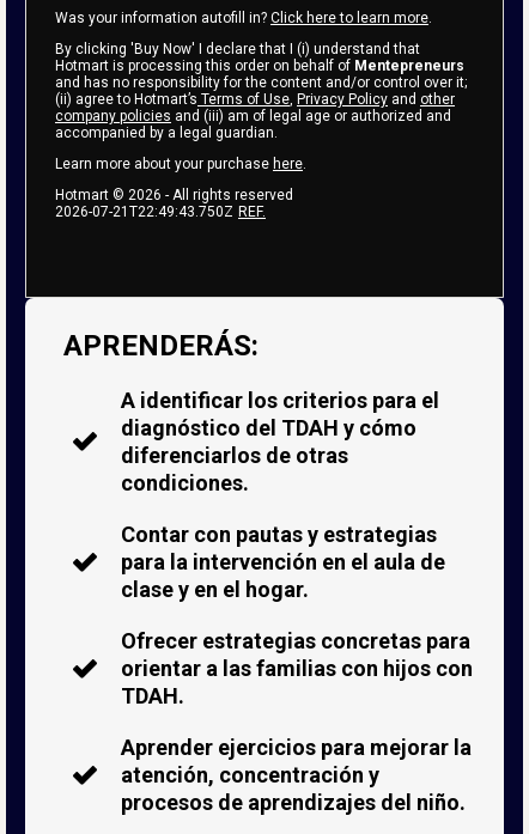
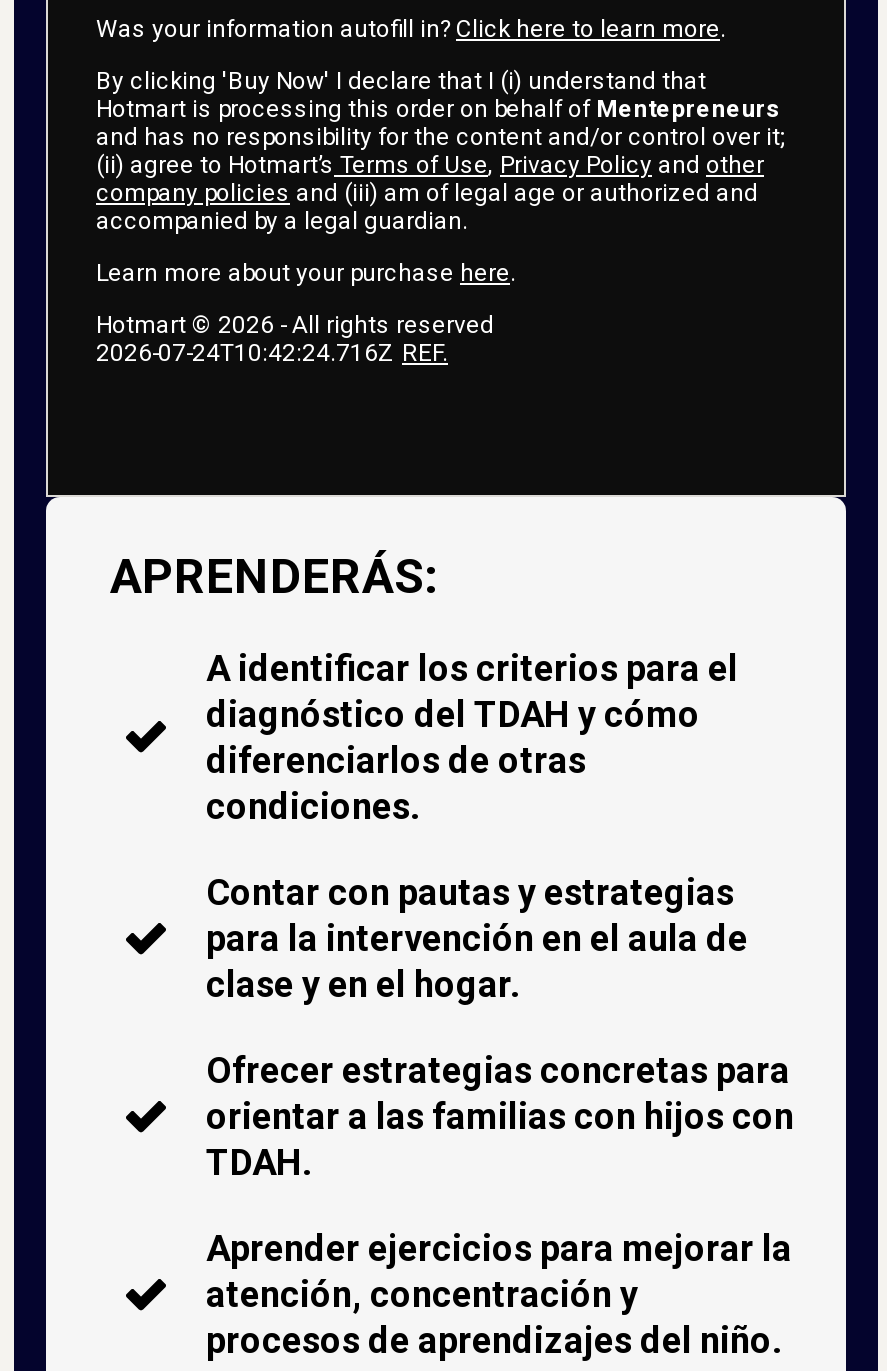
[55,204,266,221] 2026-07-21T22:49:43.750Z REF. -> [96,340,448,368] 2026-07-24T10:42:24.716Z REF.

